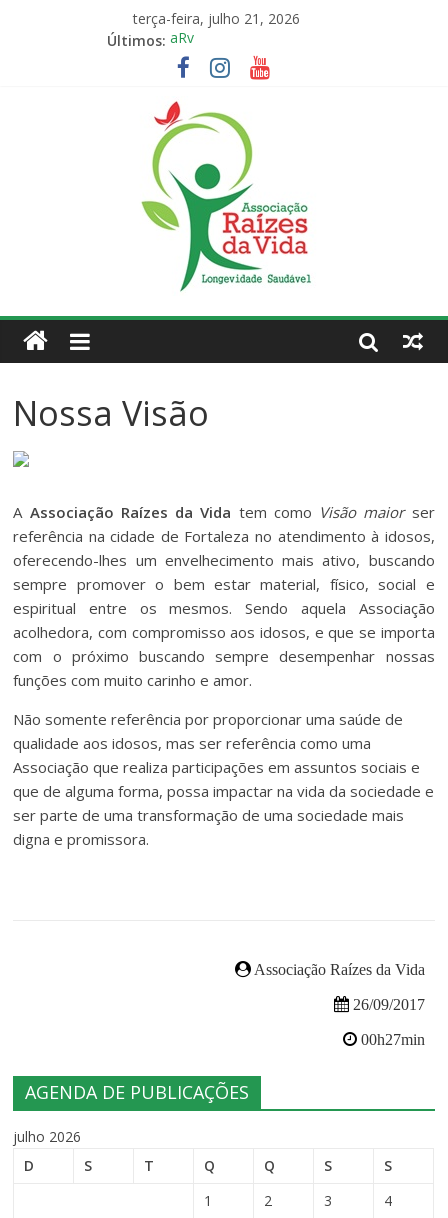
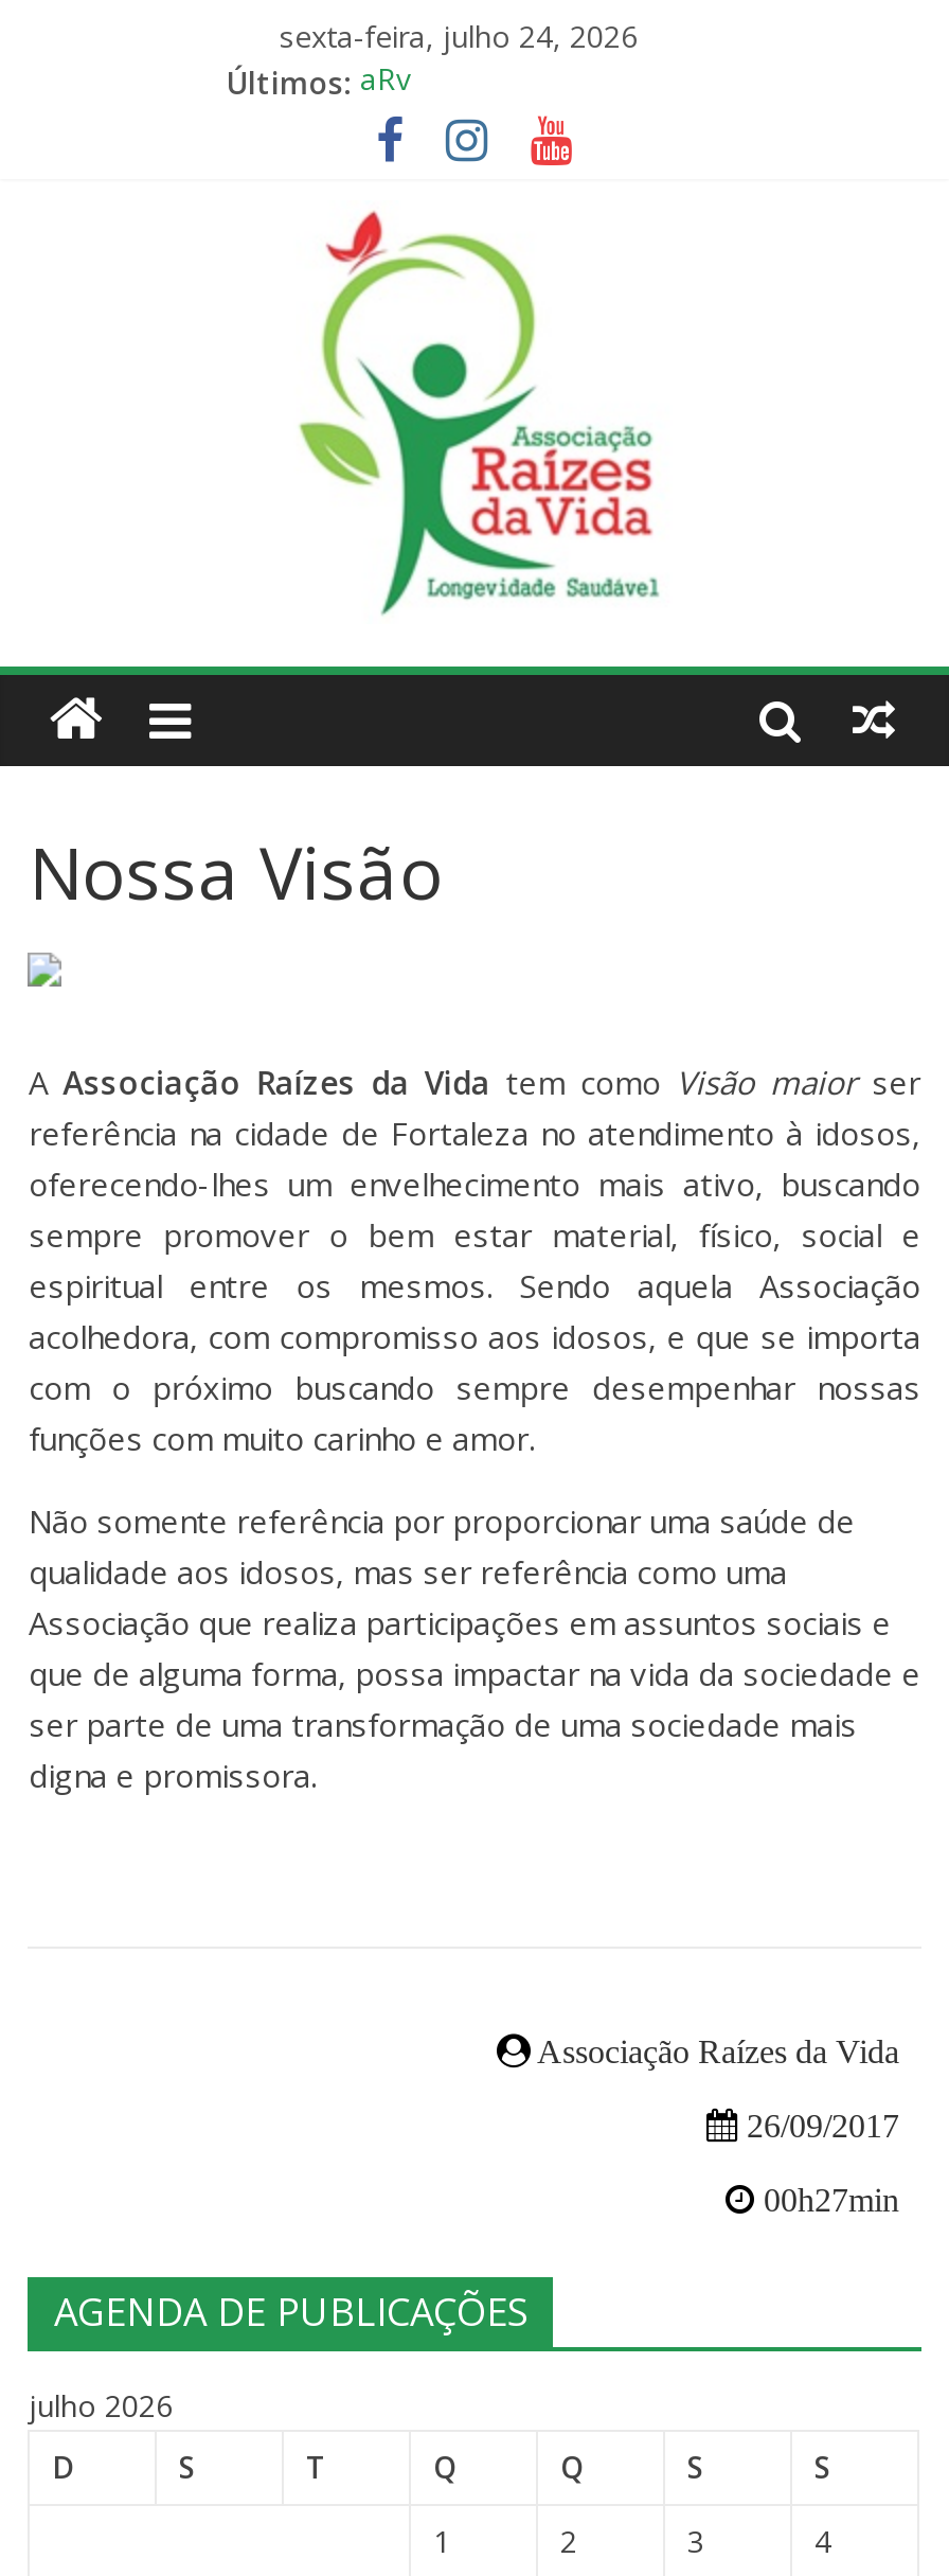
[133,9,300,28] terça-feira, julho 21, 2026 -> [280,16,638,56] sexta-feira, julho 24, 2026

